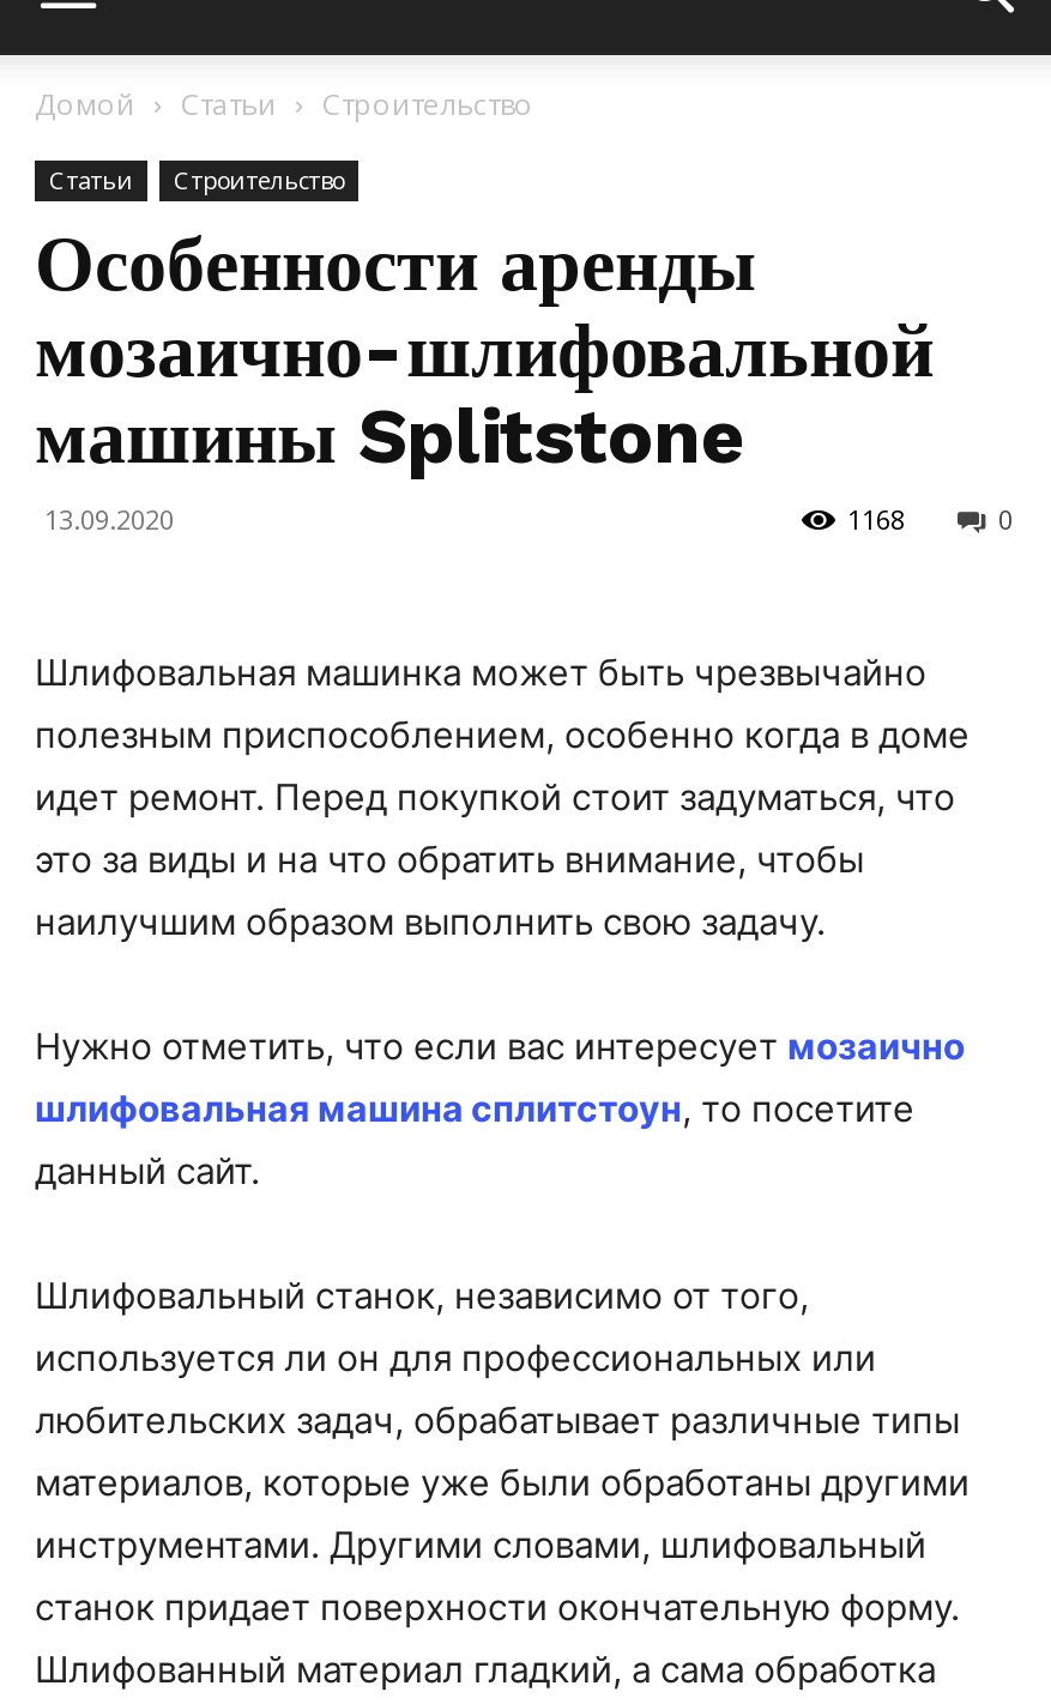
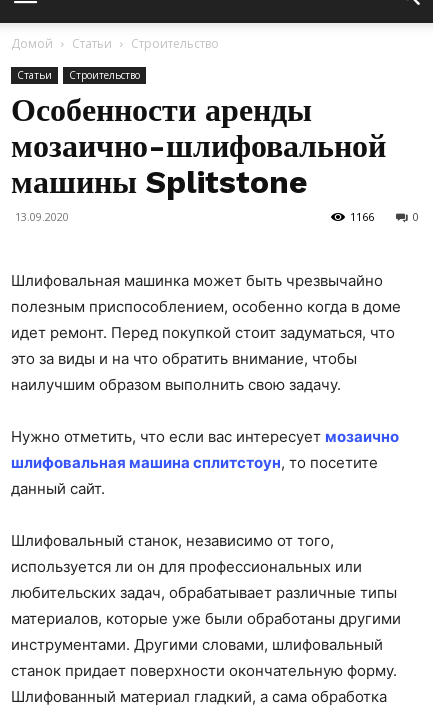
[847,501,905,537] 1168 -> [350,209,374,224] 1166

